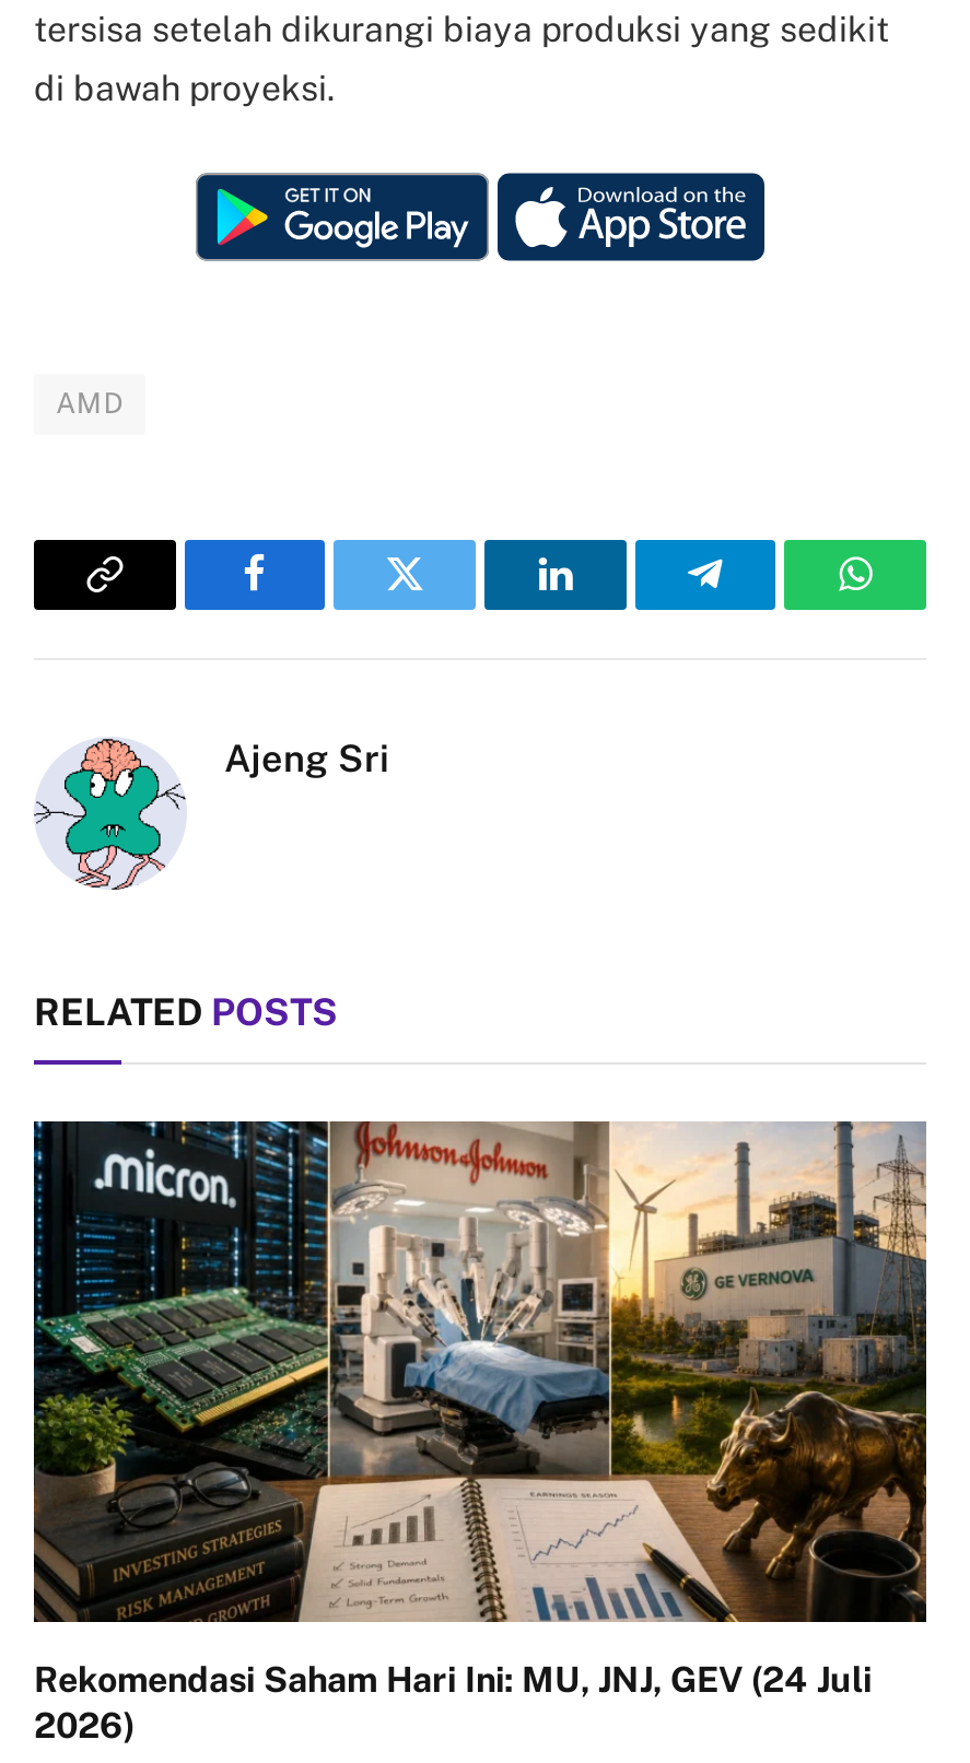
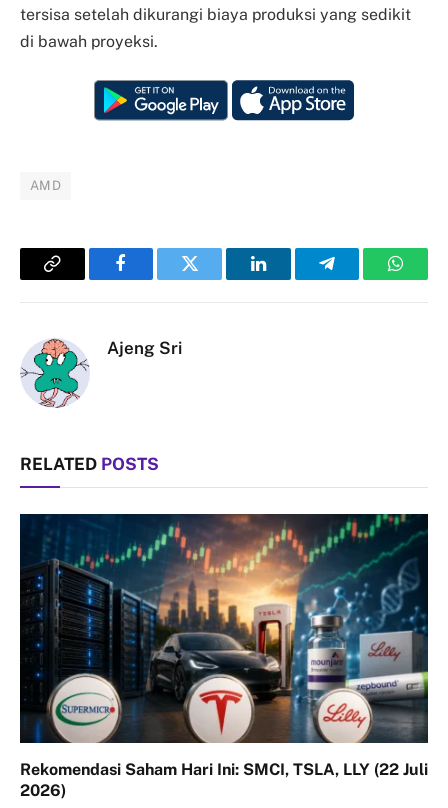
[34,1119,928,1702] [image] | Rekomendasi Saham Hari Ini: MU, JNJ, GEV (24 Juli -> [20,513,429,779] [image] | Rekomendasi Saham Hari Ini: SMCI, TSLA, LLY (22 Juli

